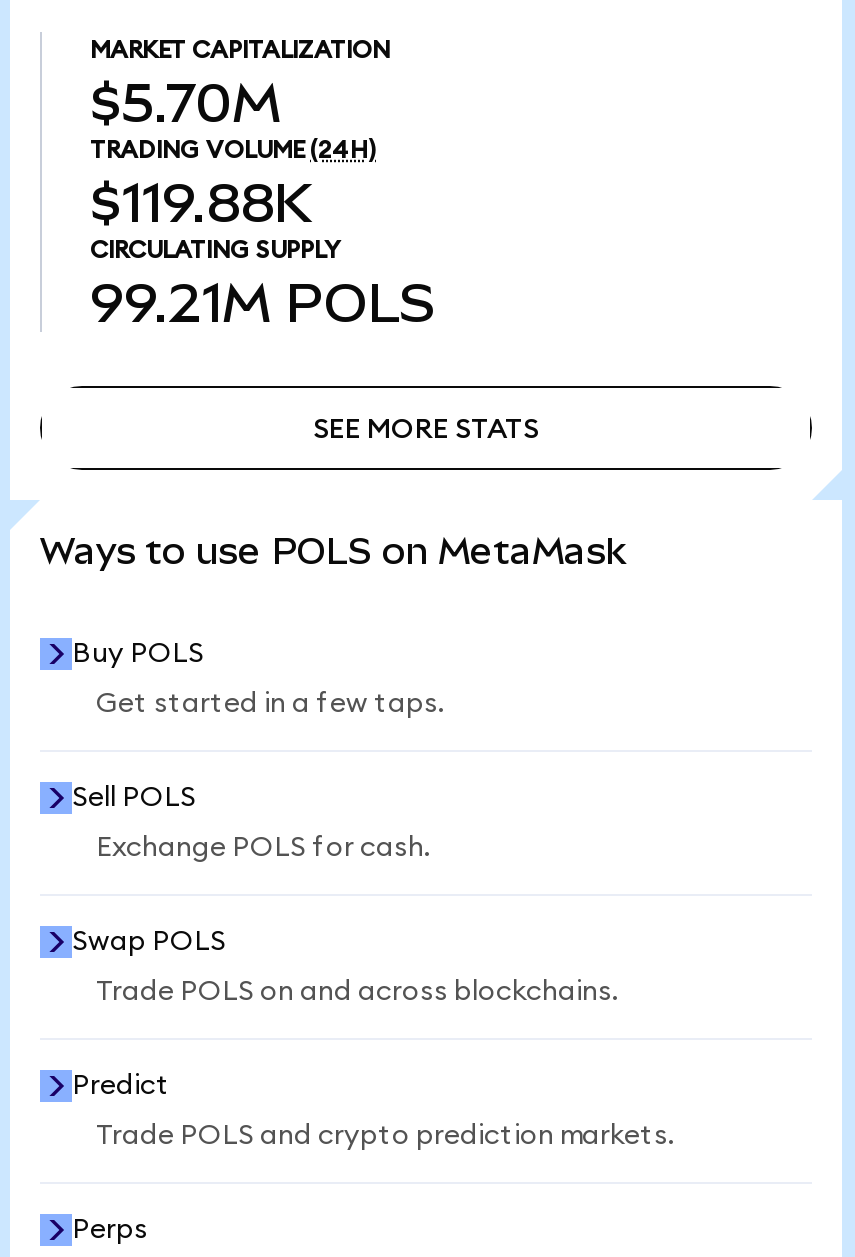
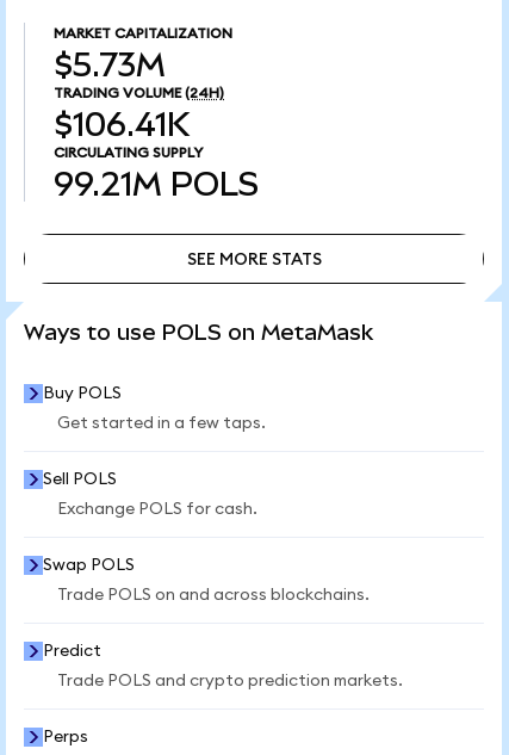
[90,72,282,134] $5.70M -> [54,47,166,83] $5.73M
[90,172,312,234] $119.88K -> [54,106,190,143] $106.41K

